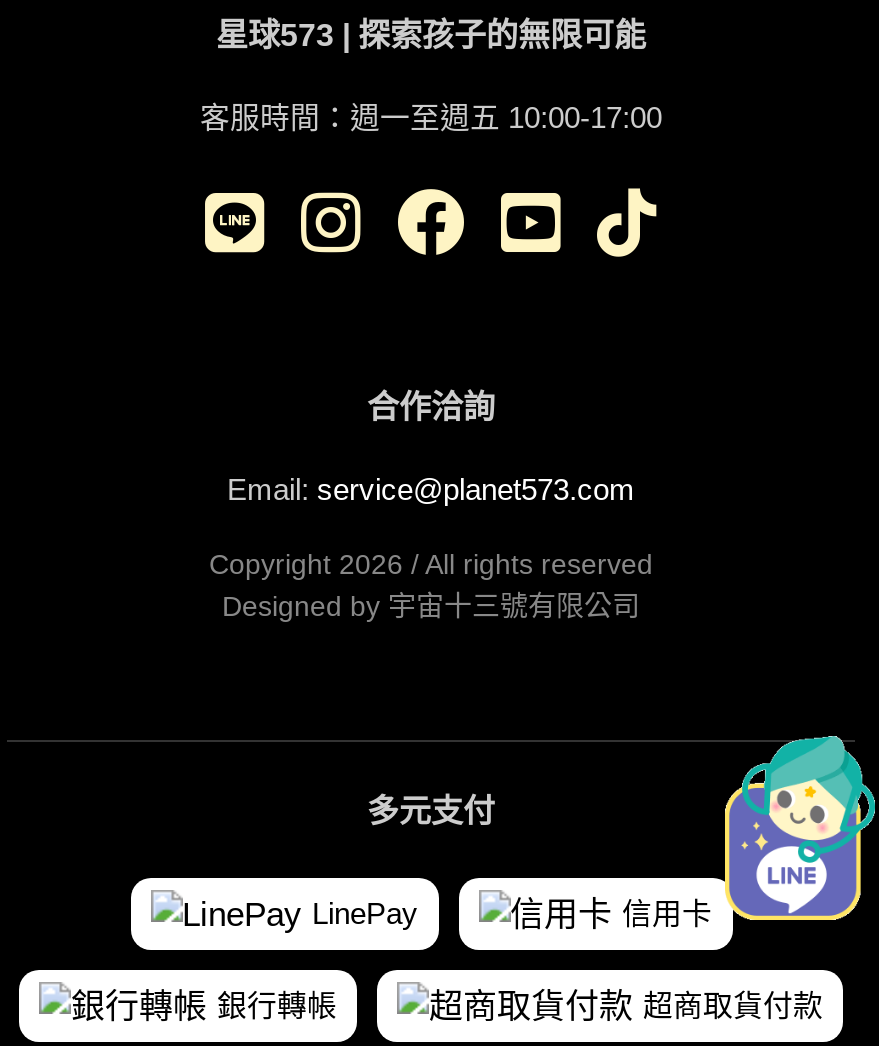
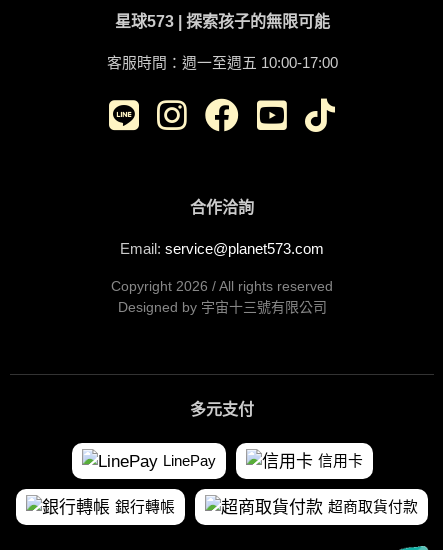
[723,734,873,922] [image] -> none

